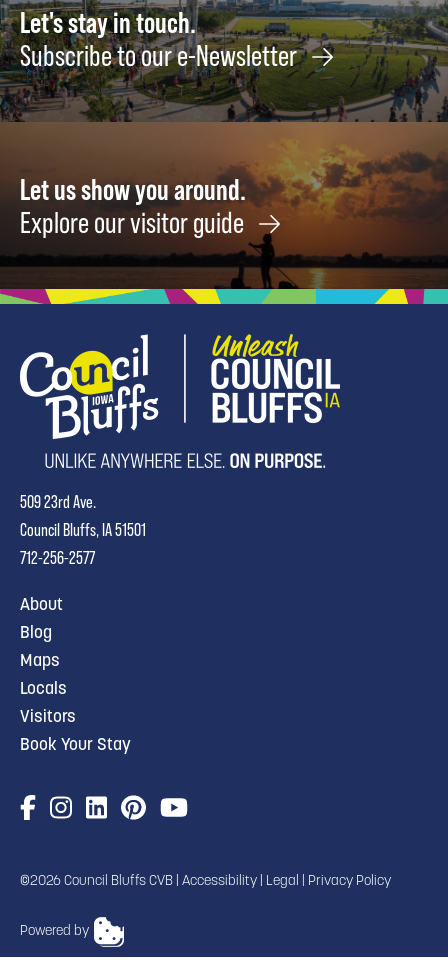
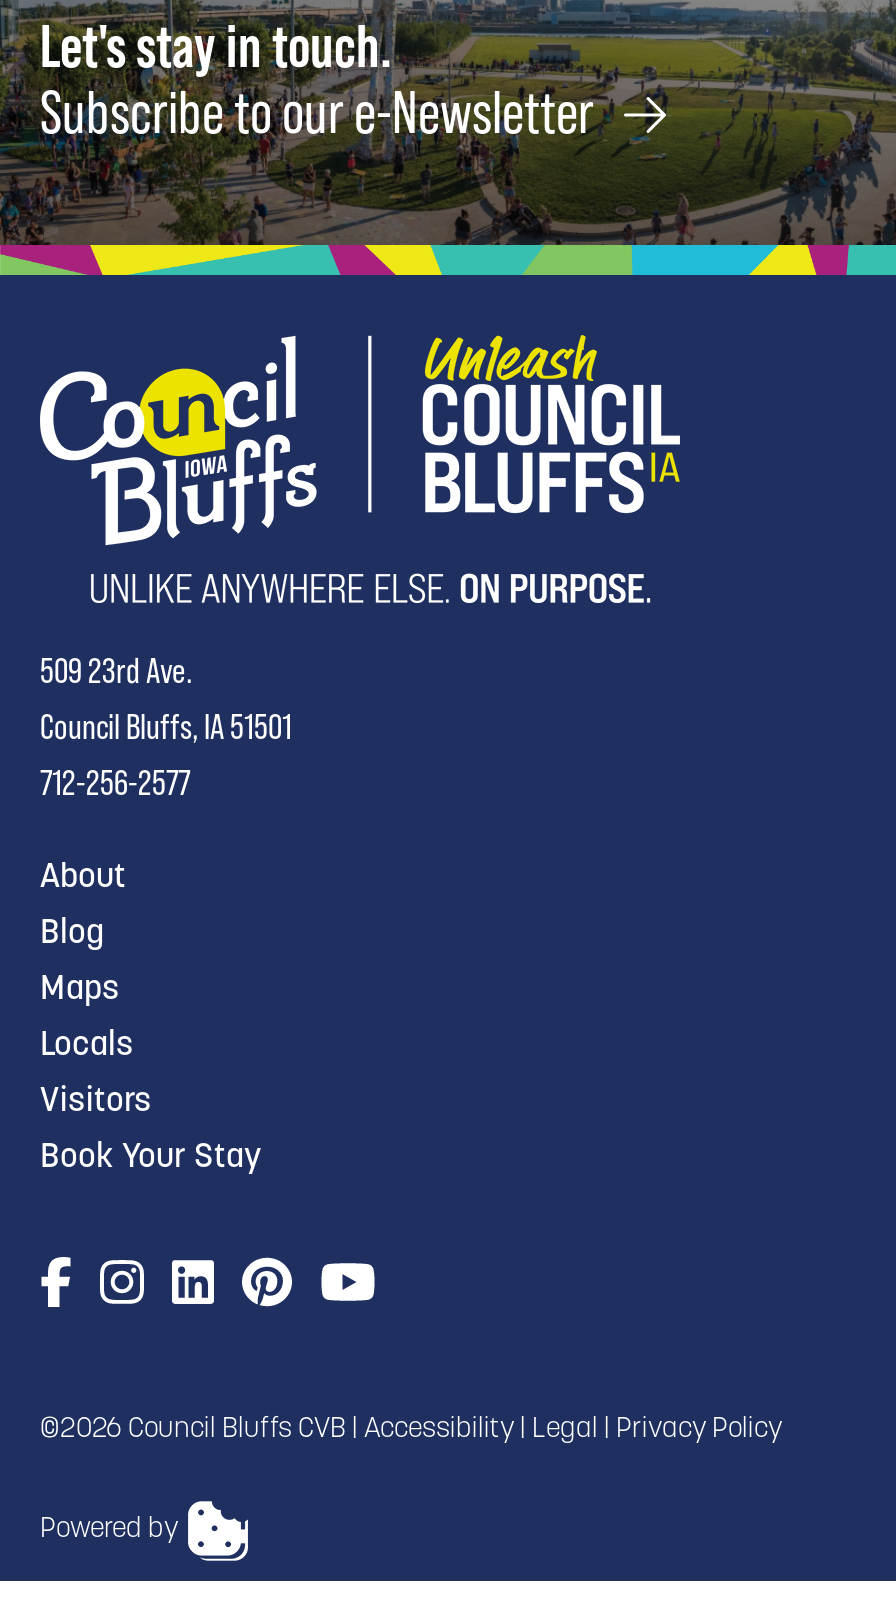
[3,122,445,290] [image] | Let us show you around. | Explore our visitor guide -> none

